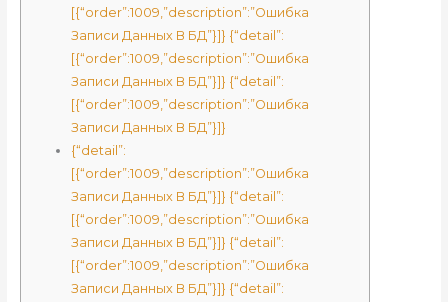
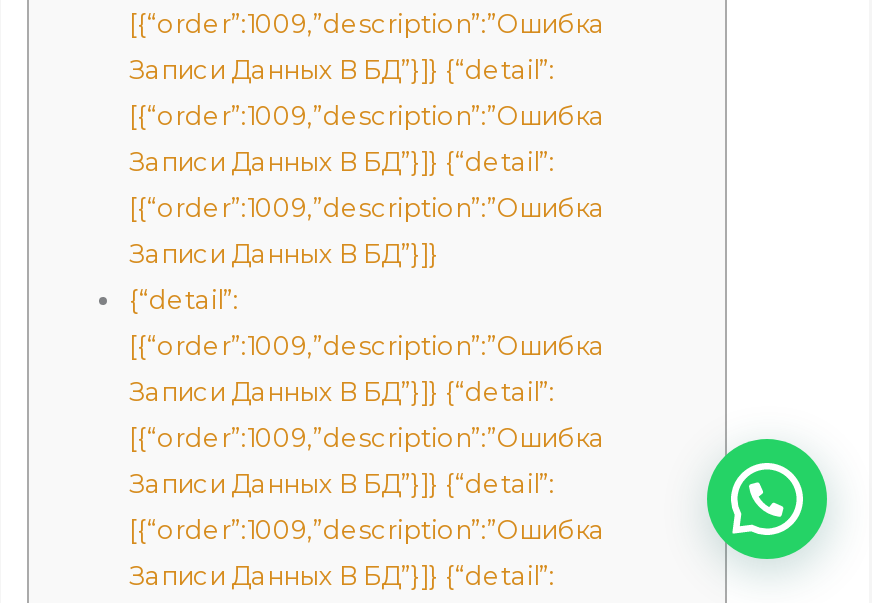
none -> [703,435,833,575] [image]

